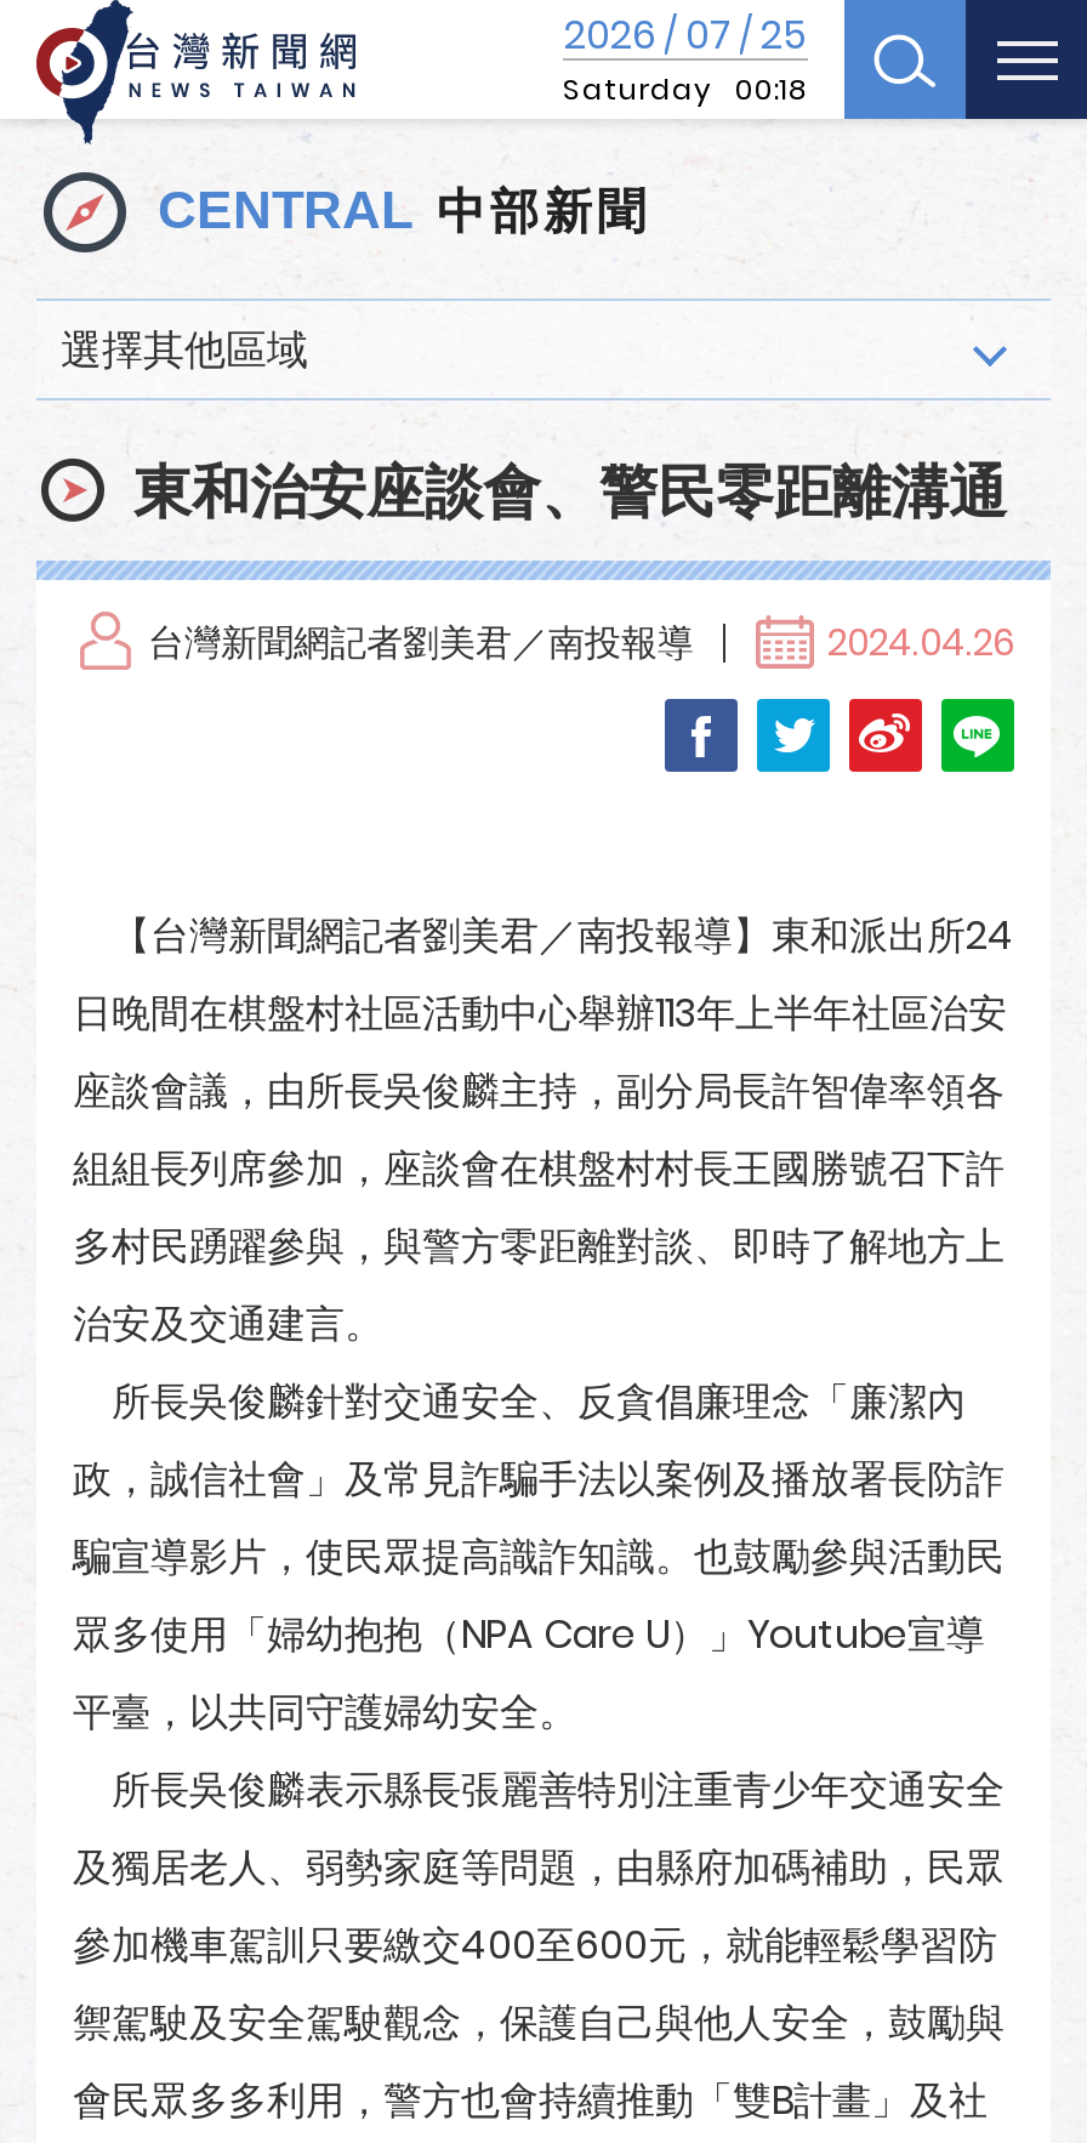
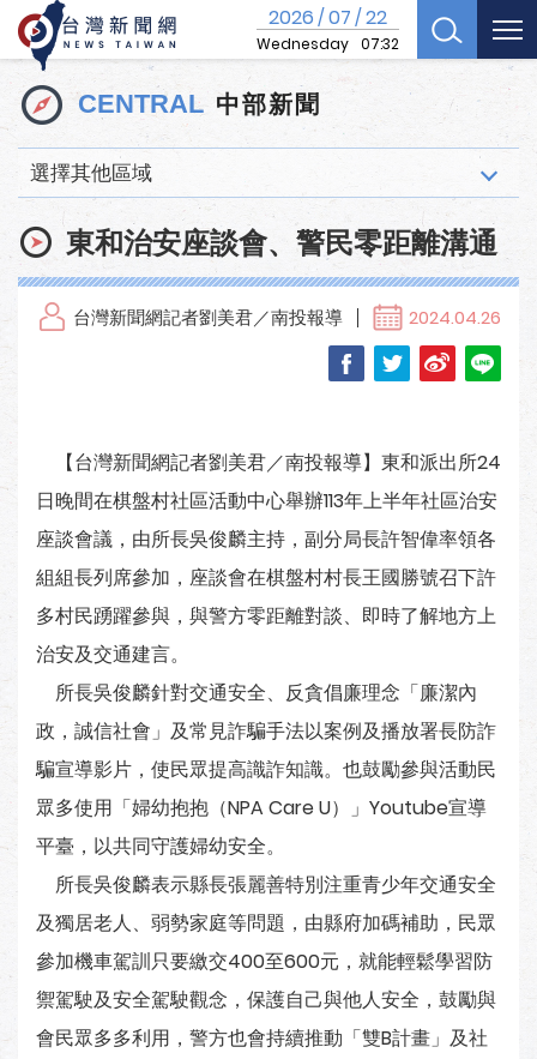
[563,7,808,109] 2026 / 07 / 25 | Saturday 00:18 -> [257,4,399,54] 2026 / 07 / 22 | Wednesday 07:32

